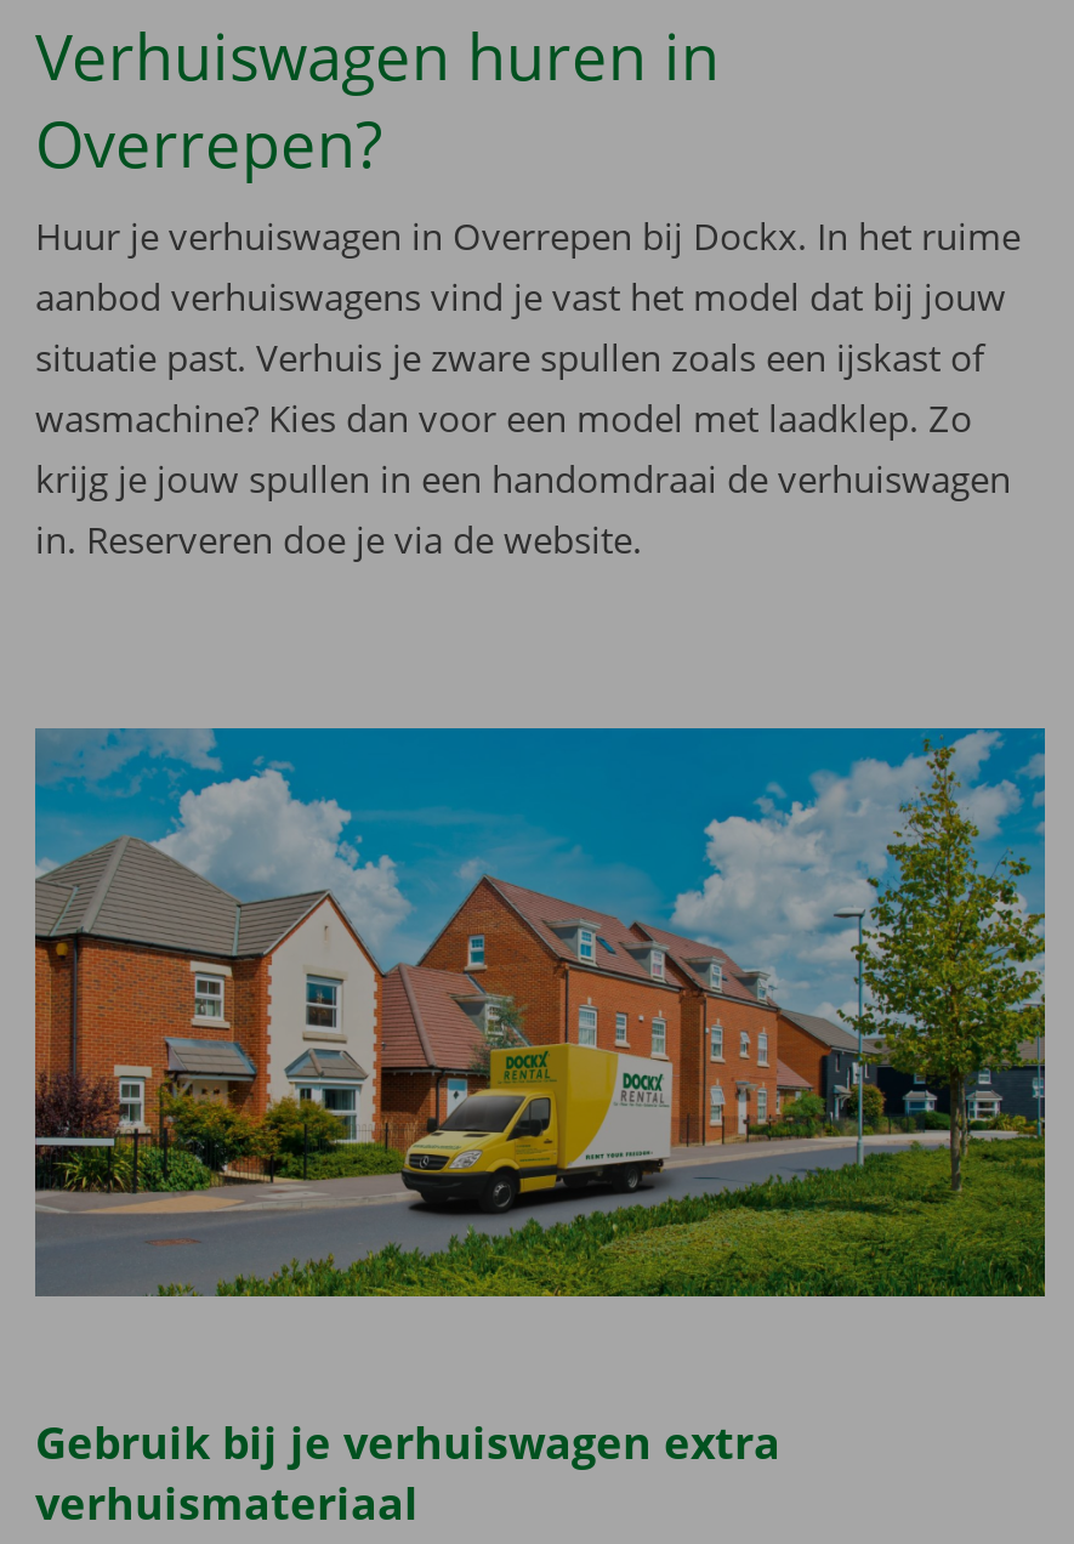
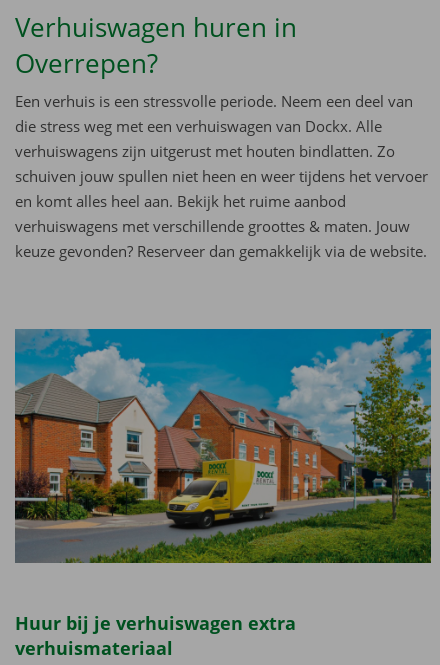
[35,211,1021,563] Huur je verhuiswagen in Overrepen bij Dockx. In het ruime | aanbod verhuiswagens vind je vast het model dat bij jouw | situatie past. Verhuis je zware spullen zoals een ijskast of | wasmachine? Kies dan voor een model met laadklep. Zo | krijg je jouw spullen in een handomdraai de verhuiswagen | in. Reserveren doe je via de website. -> [15,91,428,261] Een verhuis is een stressvolle periode. Neem een deel van | die stress weg met een verhuiswagen van Dockx. Alle | verhuiswagens zijn uitgerust met houten bindlatten. Zo | schuiven jouw spullen niet heen en weer tijdens het vervoer | en komt alles heel aan. Bekijk het ruime aanbod | verhuiswagens met verschillende groottes & maten. Jouw | keuze gevonden? Reserveer dan gemakkelijk via de website.
[35,1413,780,1471] Gebruik bij je verhuiswagen extra -> [15,611,296,635] Huur bij je verhuiswagen extra

